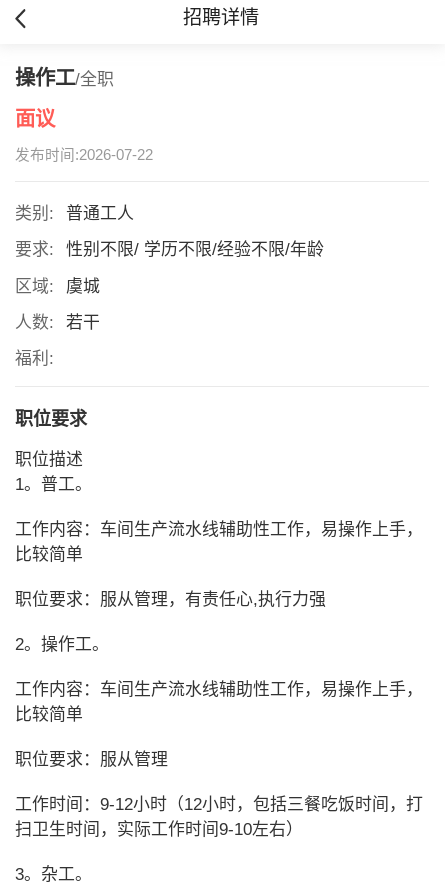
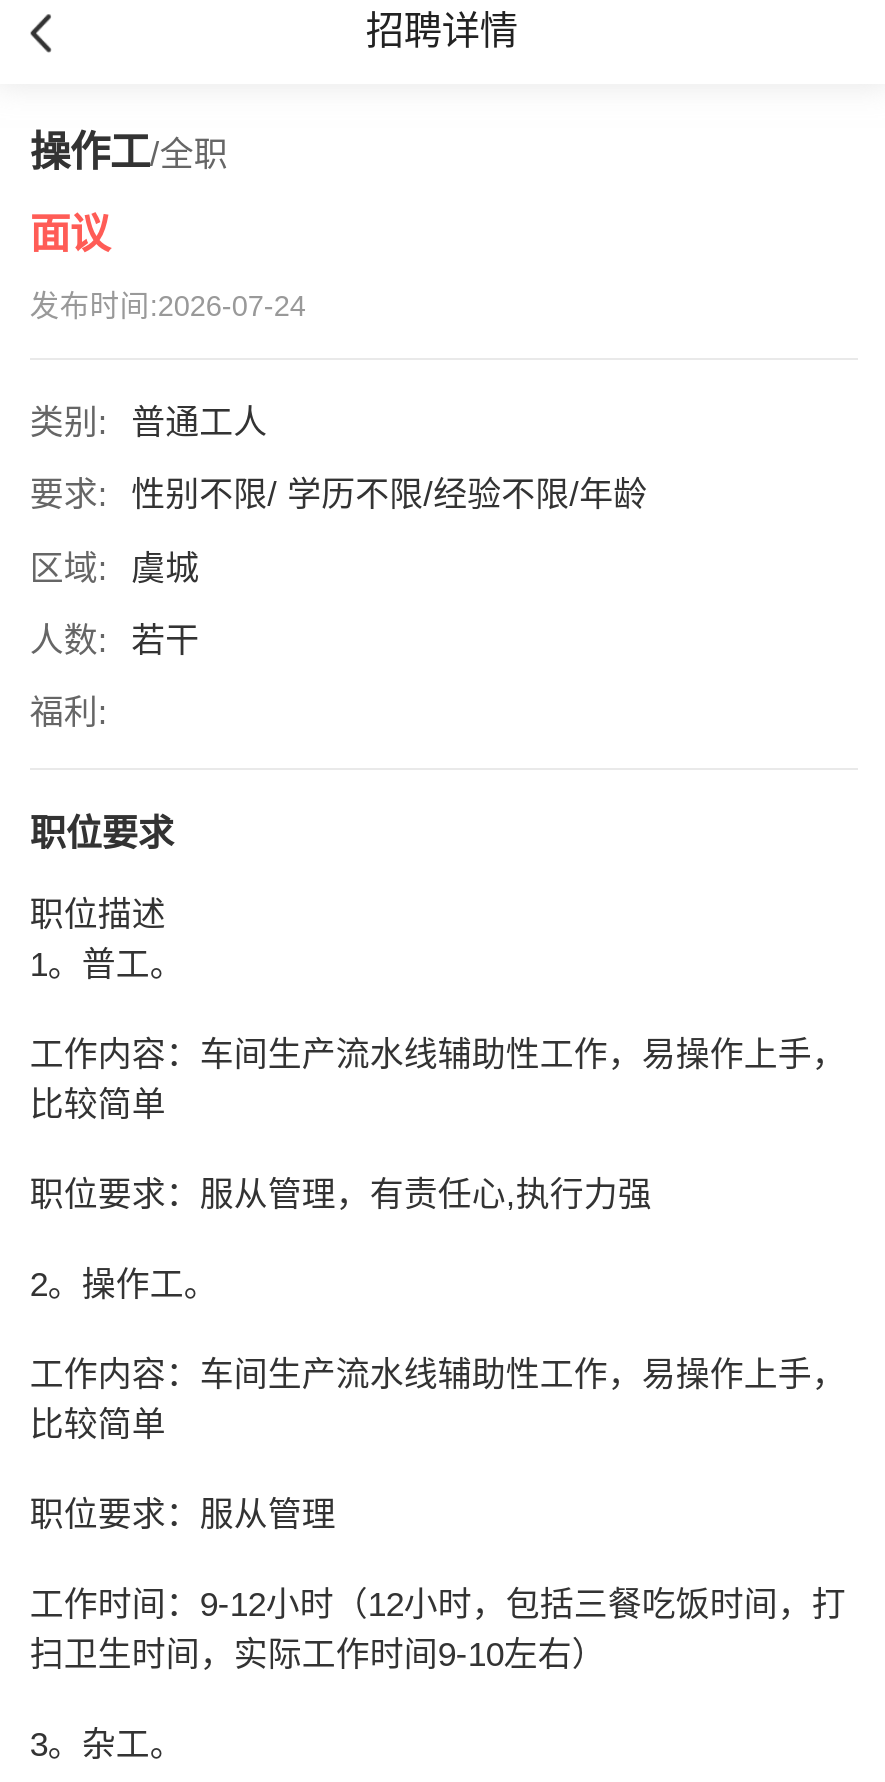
[15,147,153,163] 发布时间:2026-07-22 -> [30,290,306,322] 发布时间:2026-07-24

